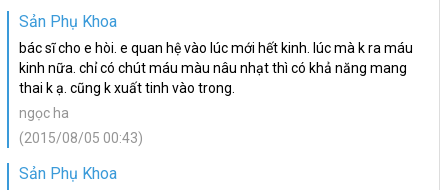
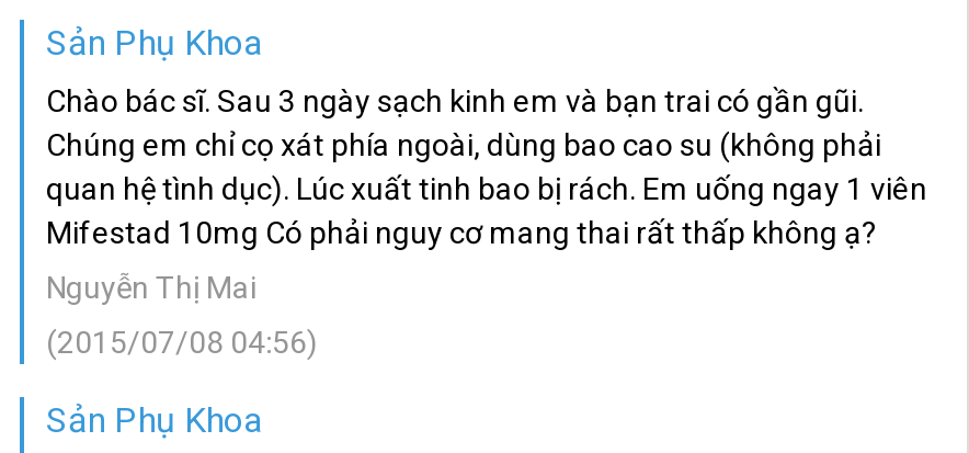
[19,40,413,96] bác sĩ cho e hòi. e quan hệ vào lúc mới hết kinh. lúc mà k ra máu | kinh nữa. chỉ có chút máu màu nâu nhạt thì có khả năng mang | thai k ạ. cũng k xuất tinh vào trong. -> [46,83,927,250] Chào bác sĩ. Sau 3 ngày sạch kinh em và bạn trai có gần gũi. | Chúng em chỉ cọ xát phía ngoài, dùng bao cao su (không phải | quan hệ tình dục). Lúc xuất tinh bao bị rách. Em uống ngay 1 viên | Mifestad 10mg Có phải nguy cơ mang thai rất thấp không ạ?
[19,105,69,121] ngọc ha -> [46,270,256,305] Nguyễn Thị Mai
[19,130,143,146] (2015/08/05 00:43) -> [46,325,318,360] (2015/07/08 04:56)

